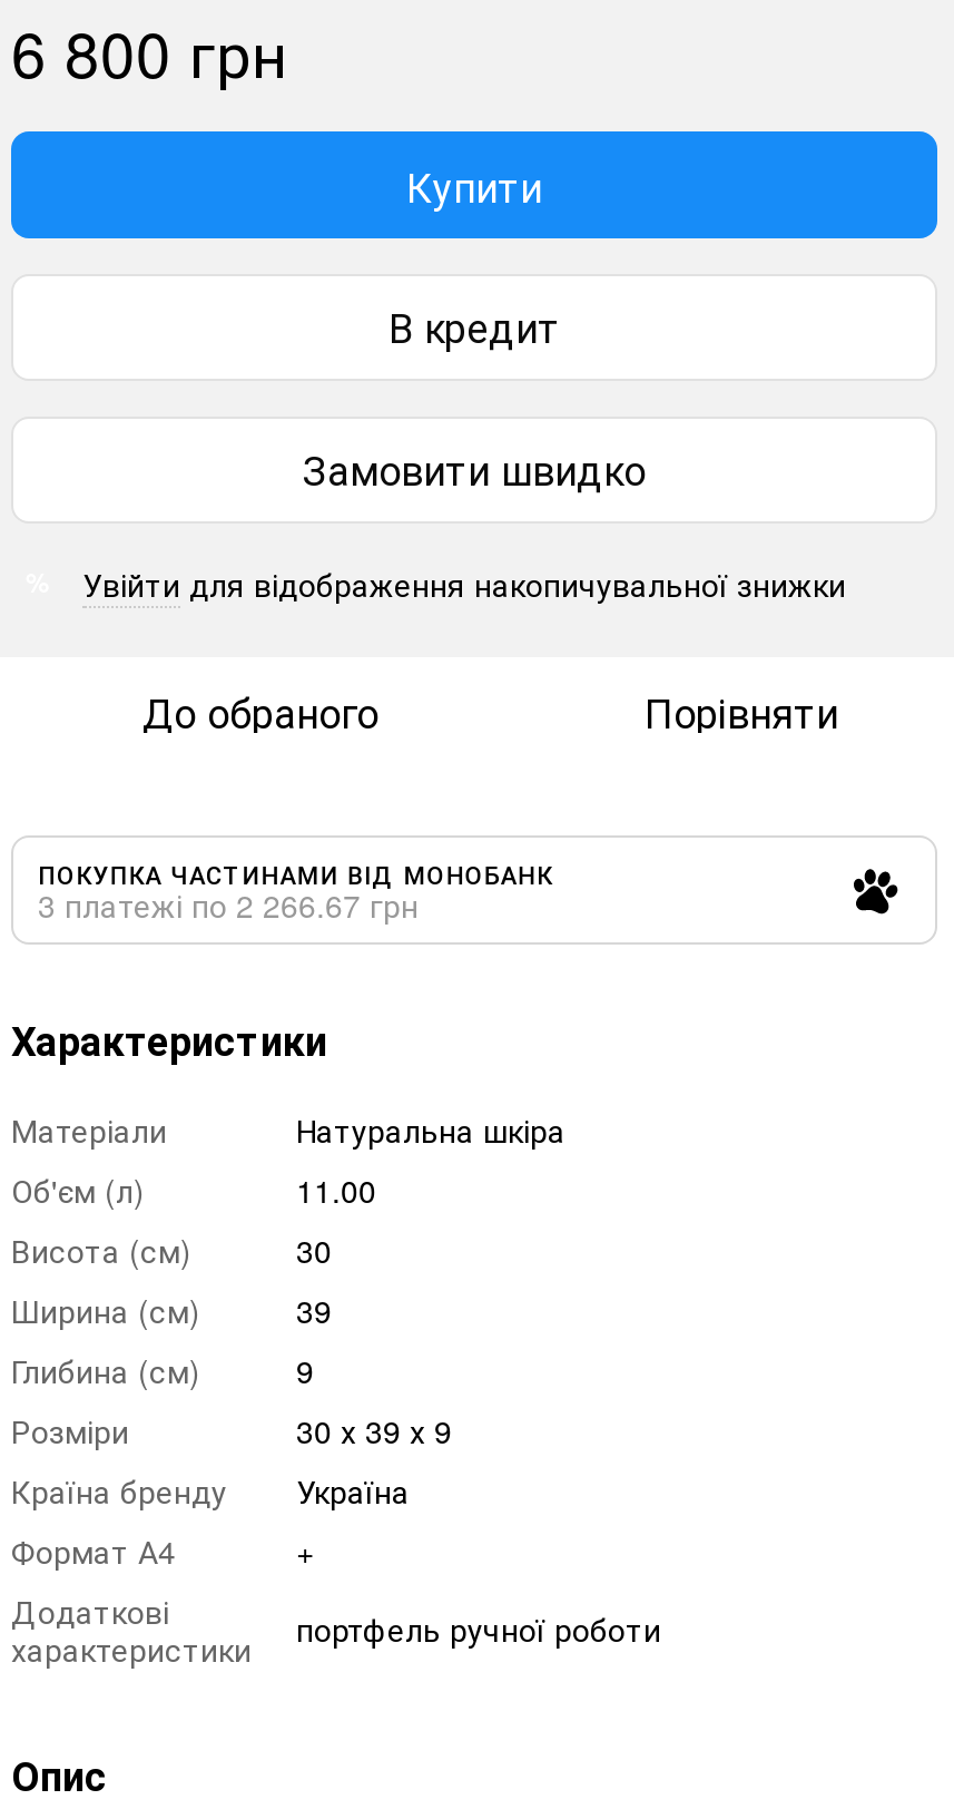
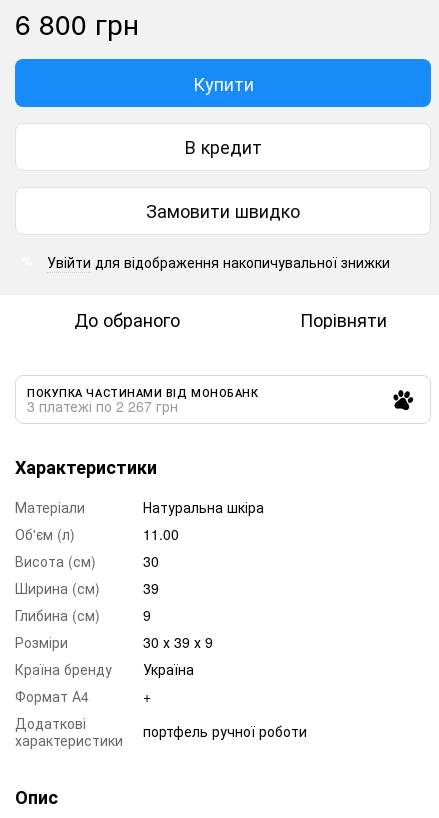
[38,881,419,926] 3 платежі по 2 266.67 грн -> [27,396,178,416] 3 платежі по 2 267 грн

